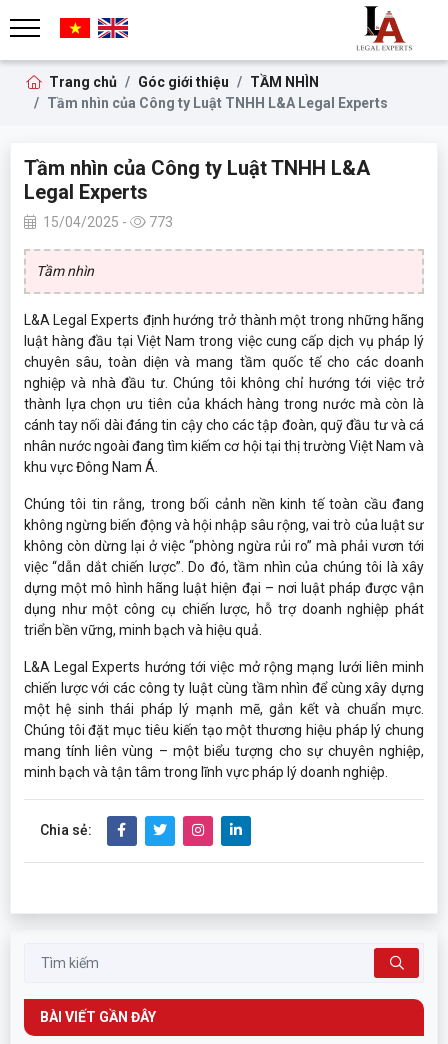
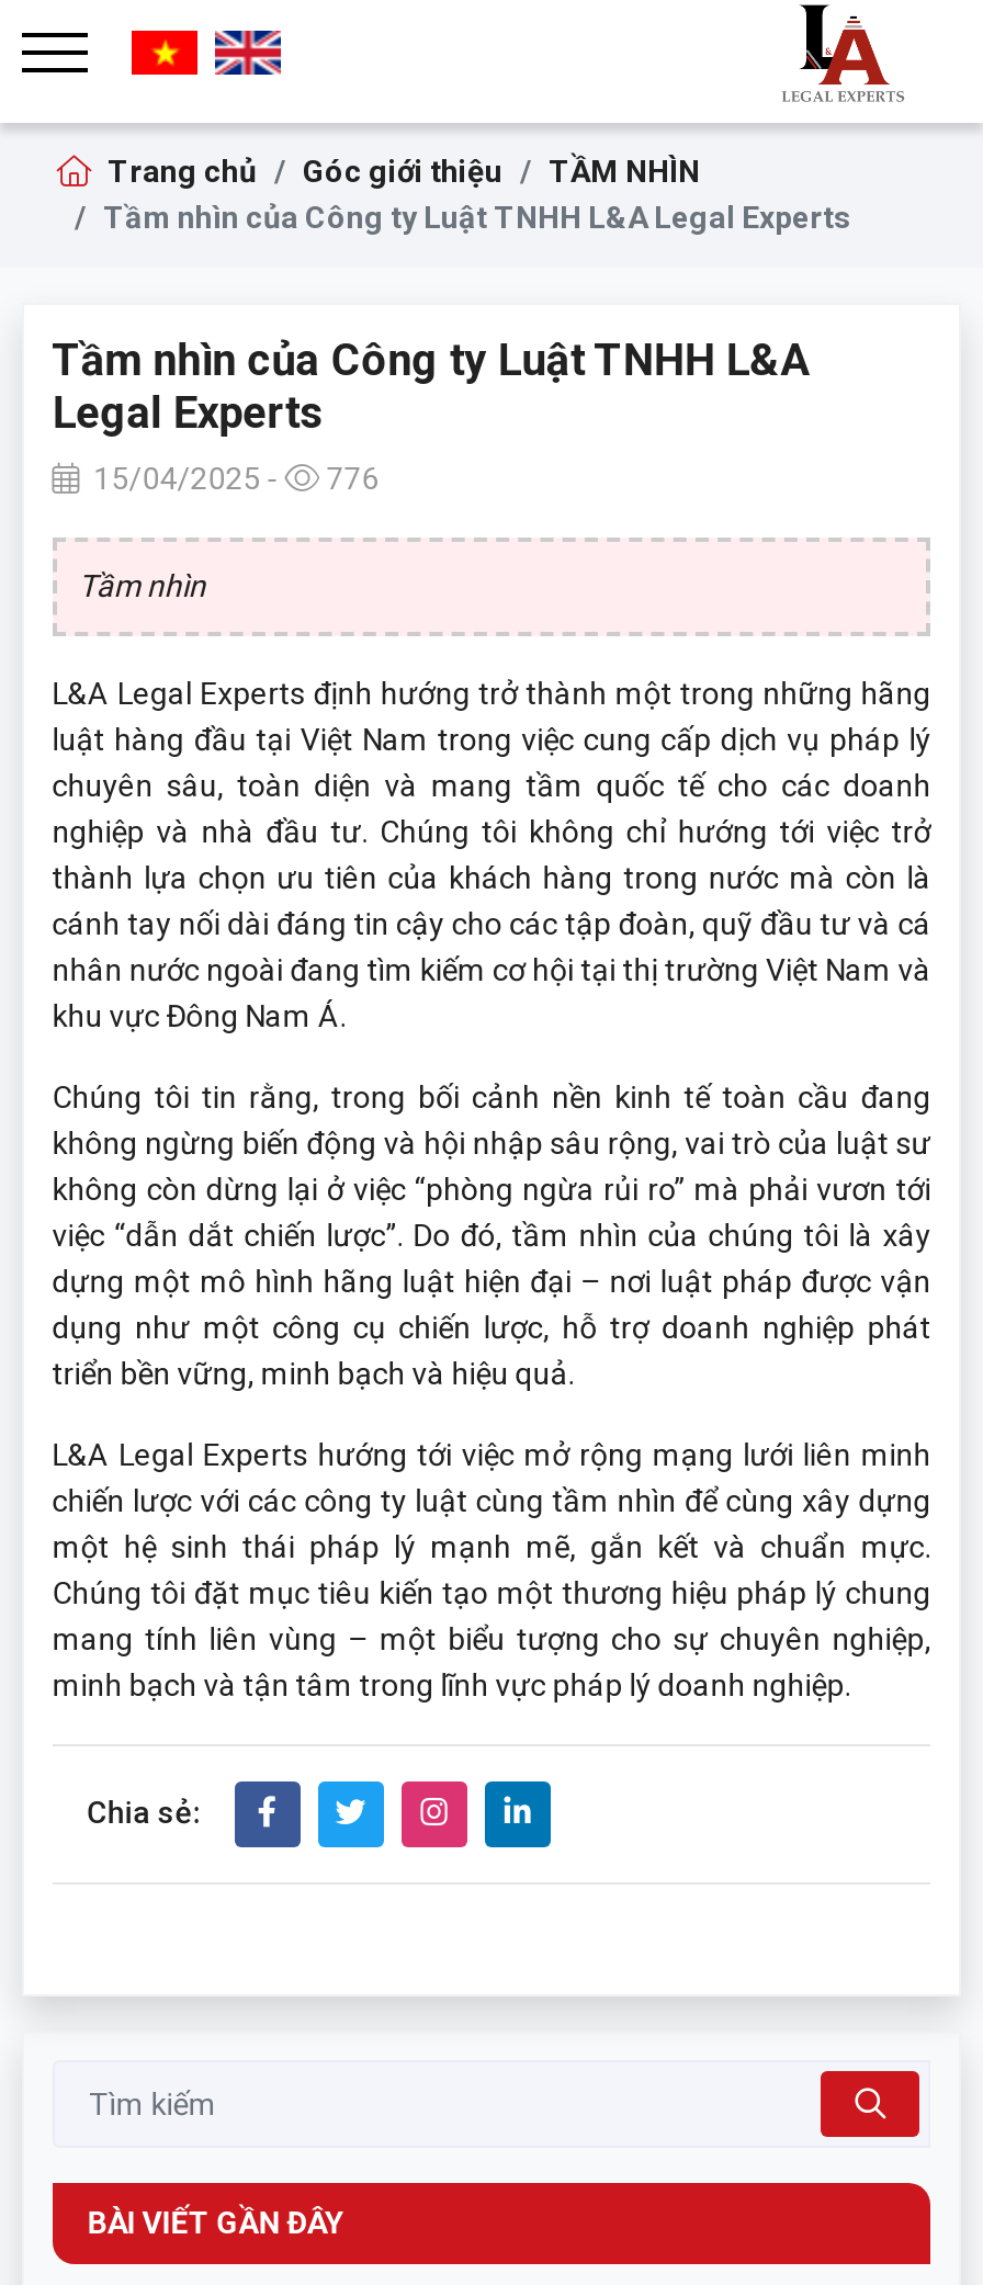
[40,214,173,230] 15/04/2025 - 773 -> [87,460,379,495] 15/04/2025 - 776

